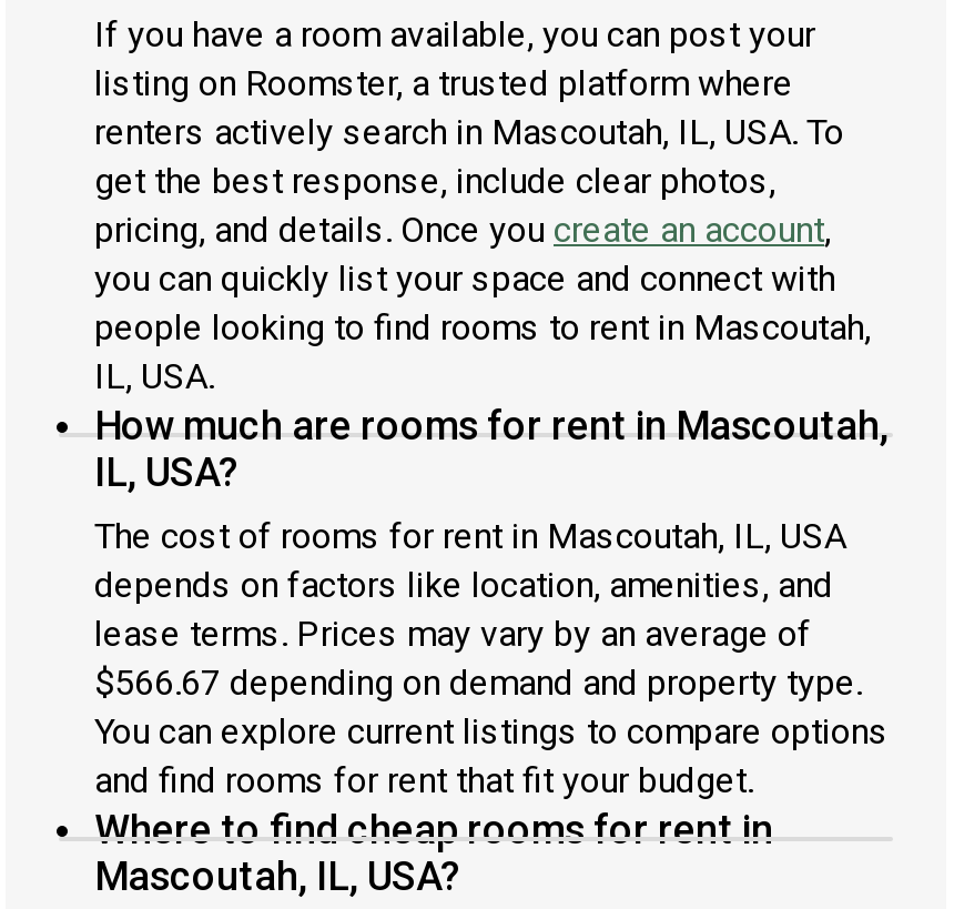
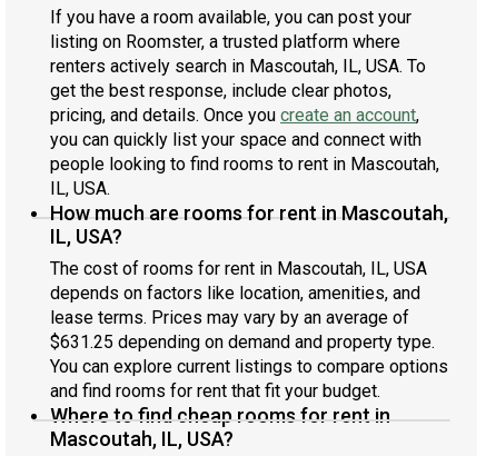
[94,661,862,704] $566.67 depending on demand and property type. -> [50,331,435,353] $631.25 depending on demand and property type.

